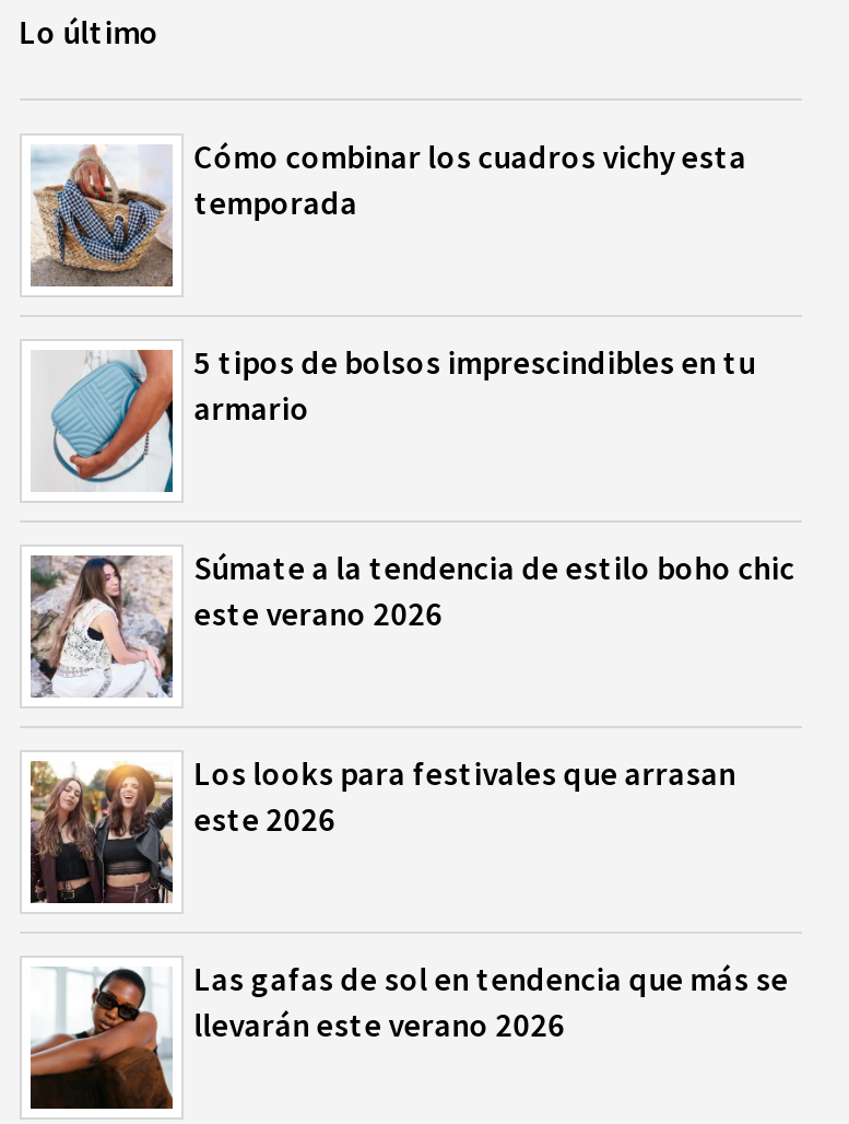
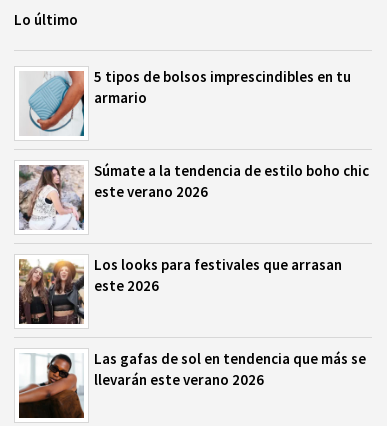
[31,136,747,289] [image] | Cómo combinar los cuadros vichy esta | temporada -> none

